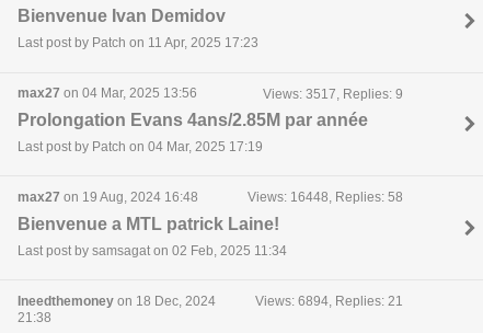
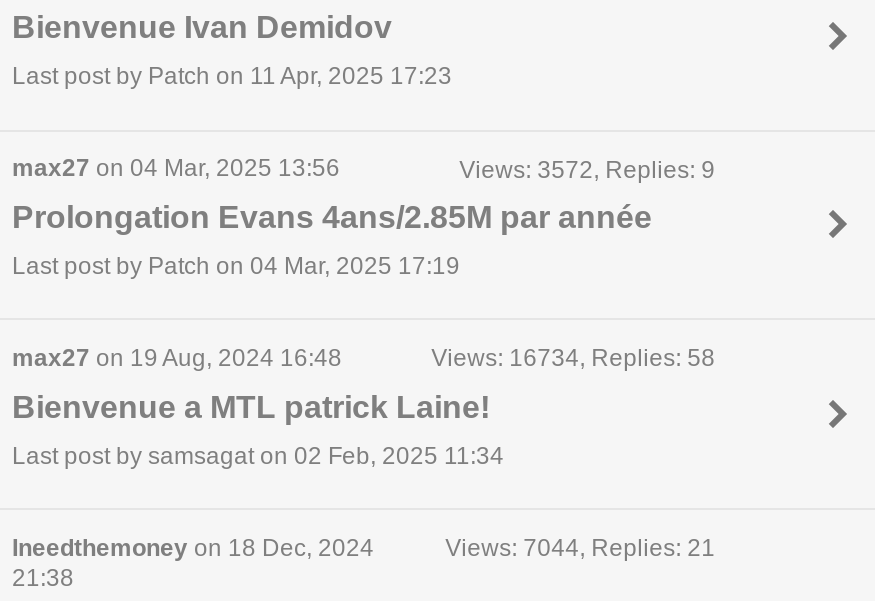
[262,86,403,101] Views: 3517, Replies: 9 -> [459,155,715,183] Views: 3572, Replies: 9
[247,190,403,205] Views: 16448, Replies: 58 -> [431,345,715,373] Views: 16734, Replies: 58
[255,294,403,309] Views: 6894, Replies: 21 -> [445,535,715,563] Views: 7044, Replies: 21

